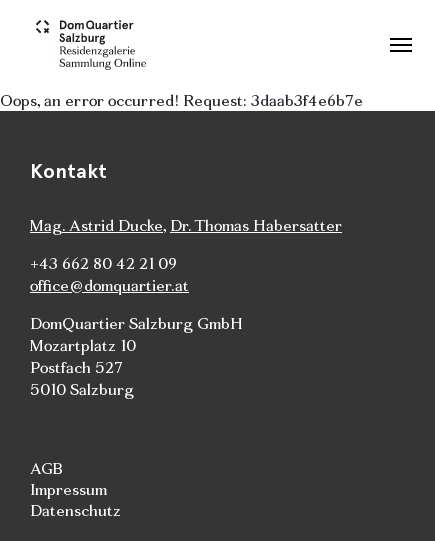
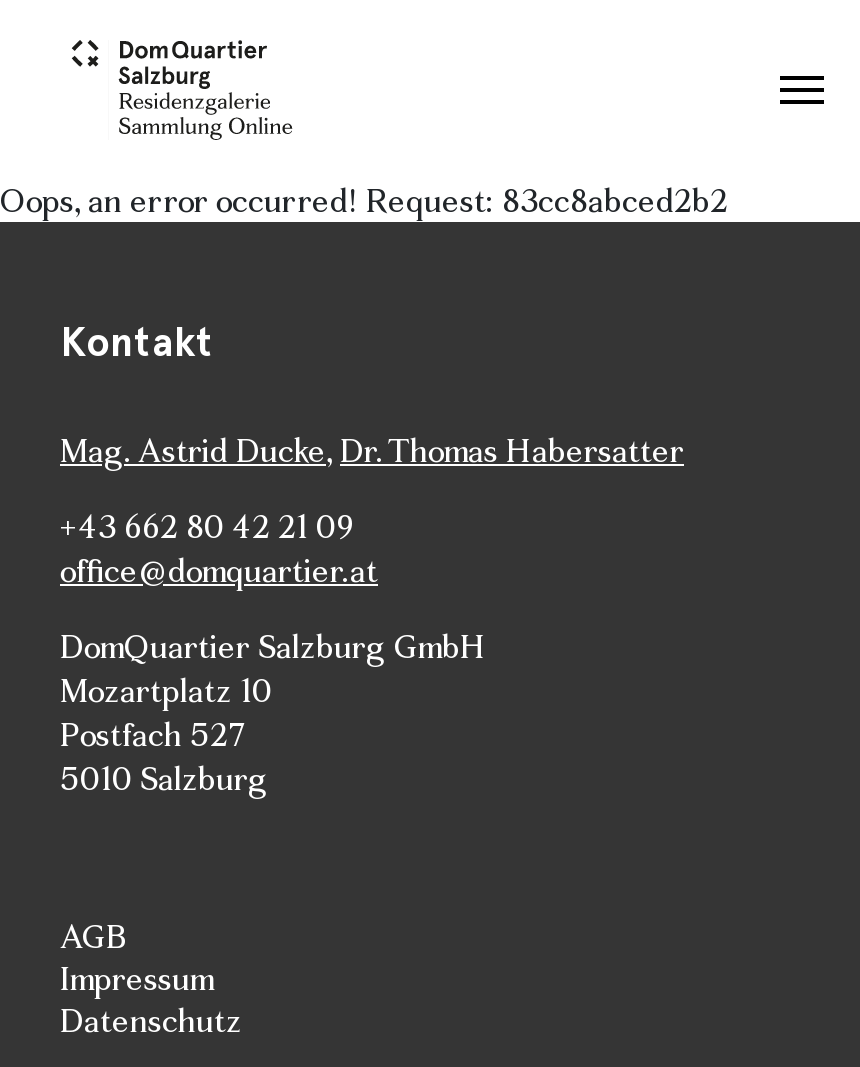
[0,90,363,111] Oops, an error occurred! Request: 3daab3f4e6b7e -> [0,180,728,222] Oops, an error occurred! Request: 83cc8abced2b2

